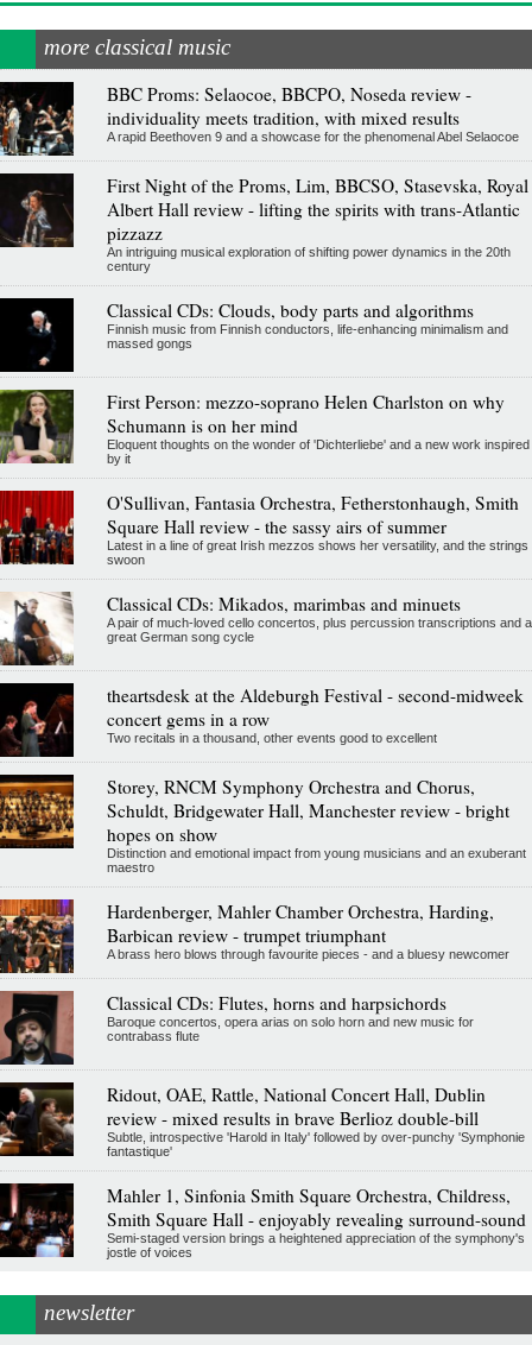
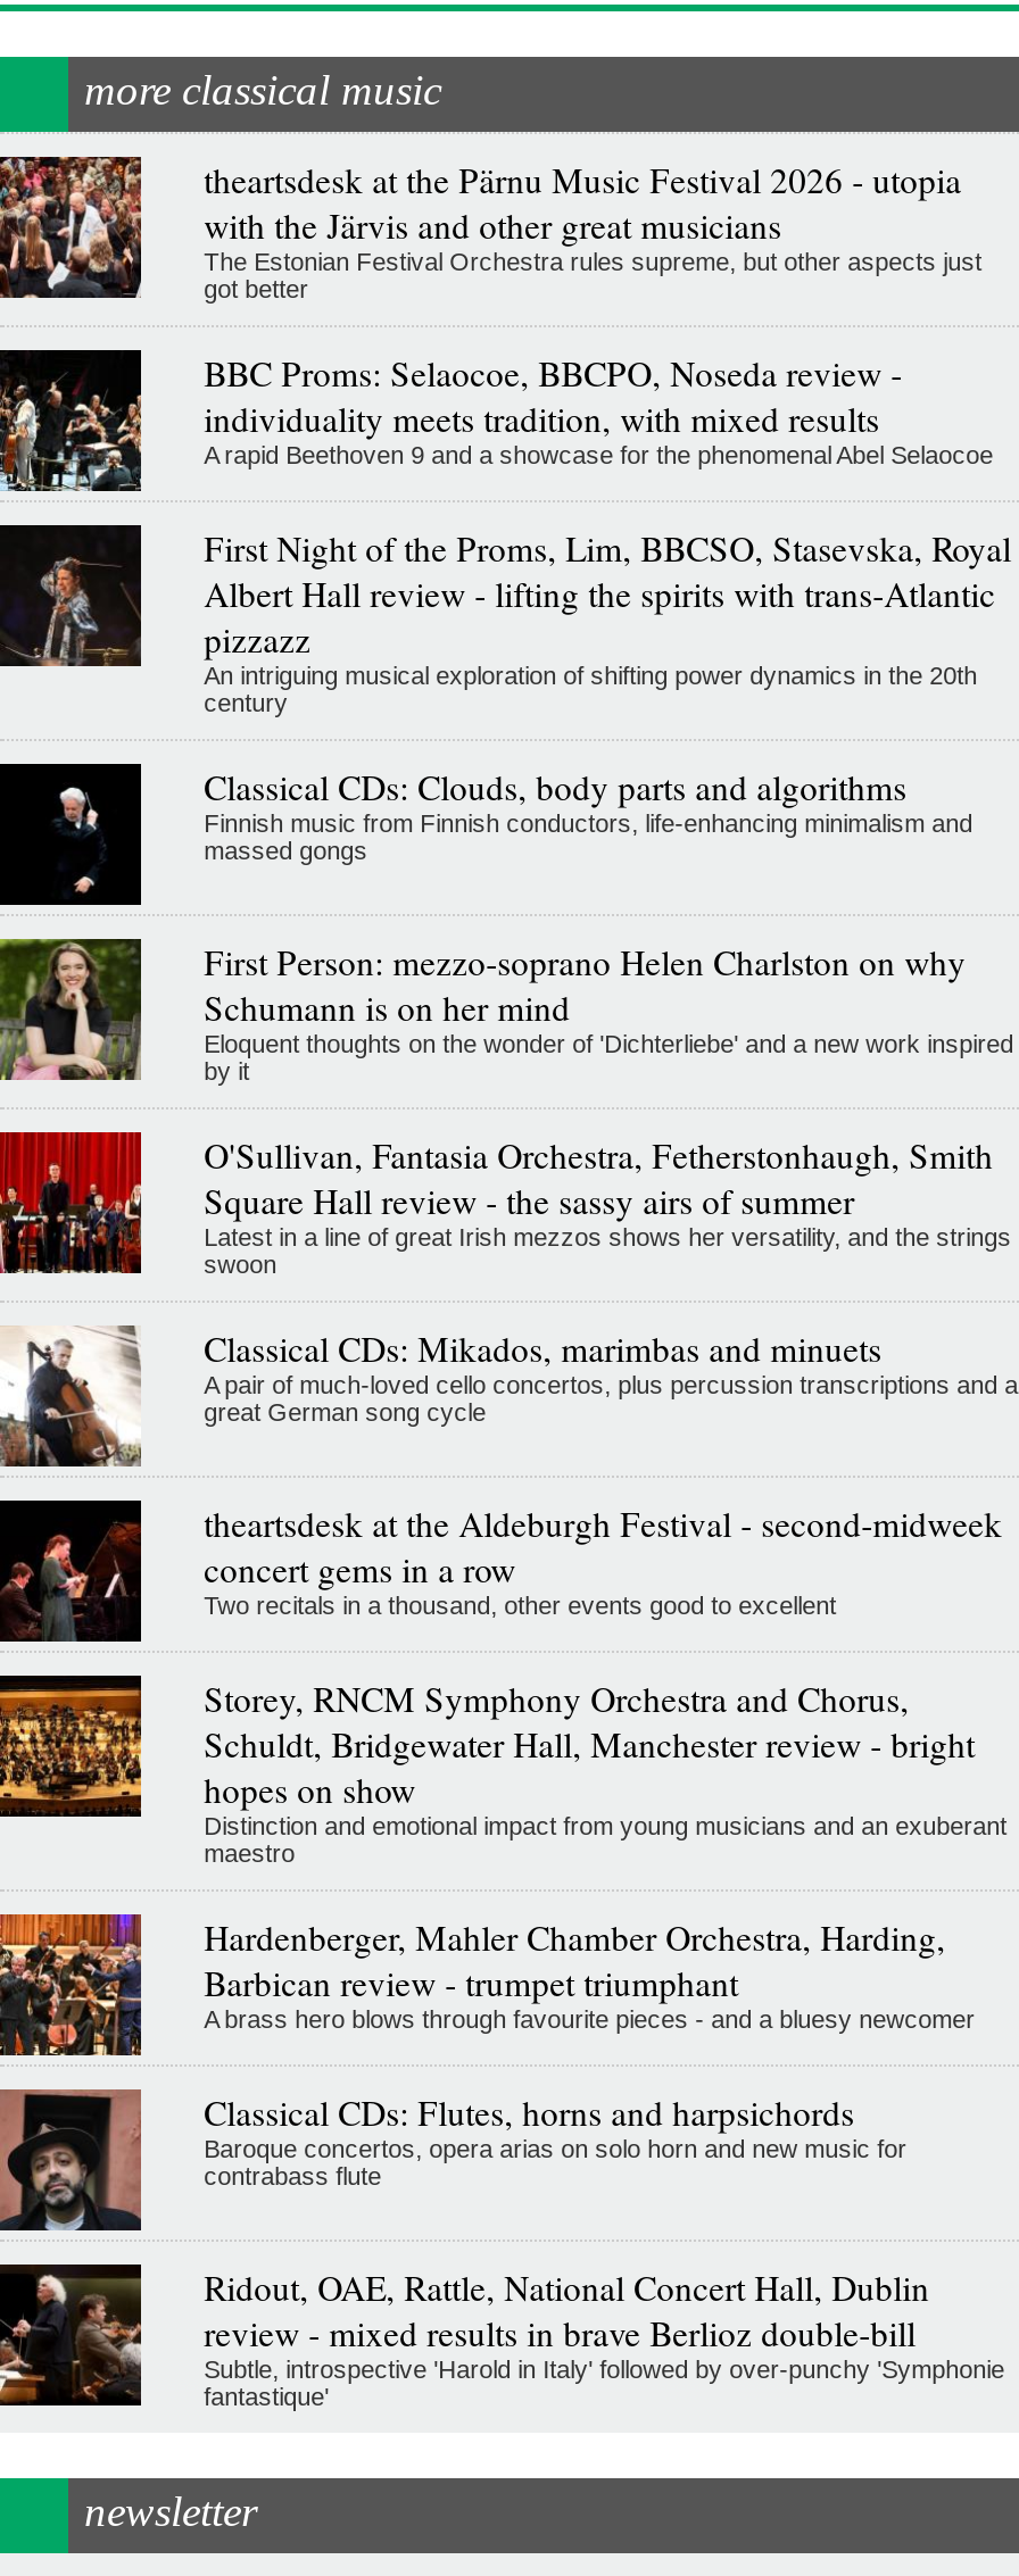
none -> [7,155,982,303] [image] | theartsdesk at the Pärnu Music Festival 2026 - utopia | with the Järvis and other great musicians | The Estonian Festival Orchestra rules supreme, but other aspects just | got better
moved [0,81,532,1159] -> [0,348,1018,2411]: [image] | BBC Proms: Selaocoe, BBCPO, Noseda review - | individuality meets tradition, with mixed results | ... | Subtle, introspective 'Harold in Italy' followed by over-punchy 'Symphonie | fantastique'
[4,1183,526,1260] [image] | Mahler 1, Sinfonia Smith Square Orchestra, Childress, | Smith Square Hall - enjoyably revealing surround-sound | Semi-staged version brings a heightened appreciation of the symphony's | jostle of voices -> none

